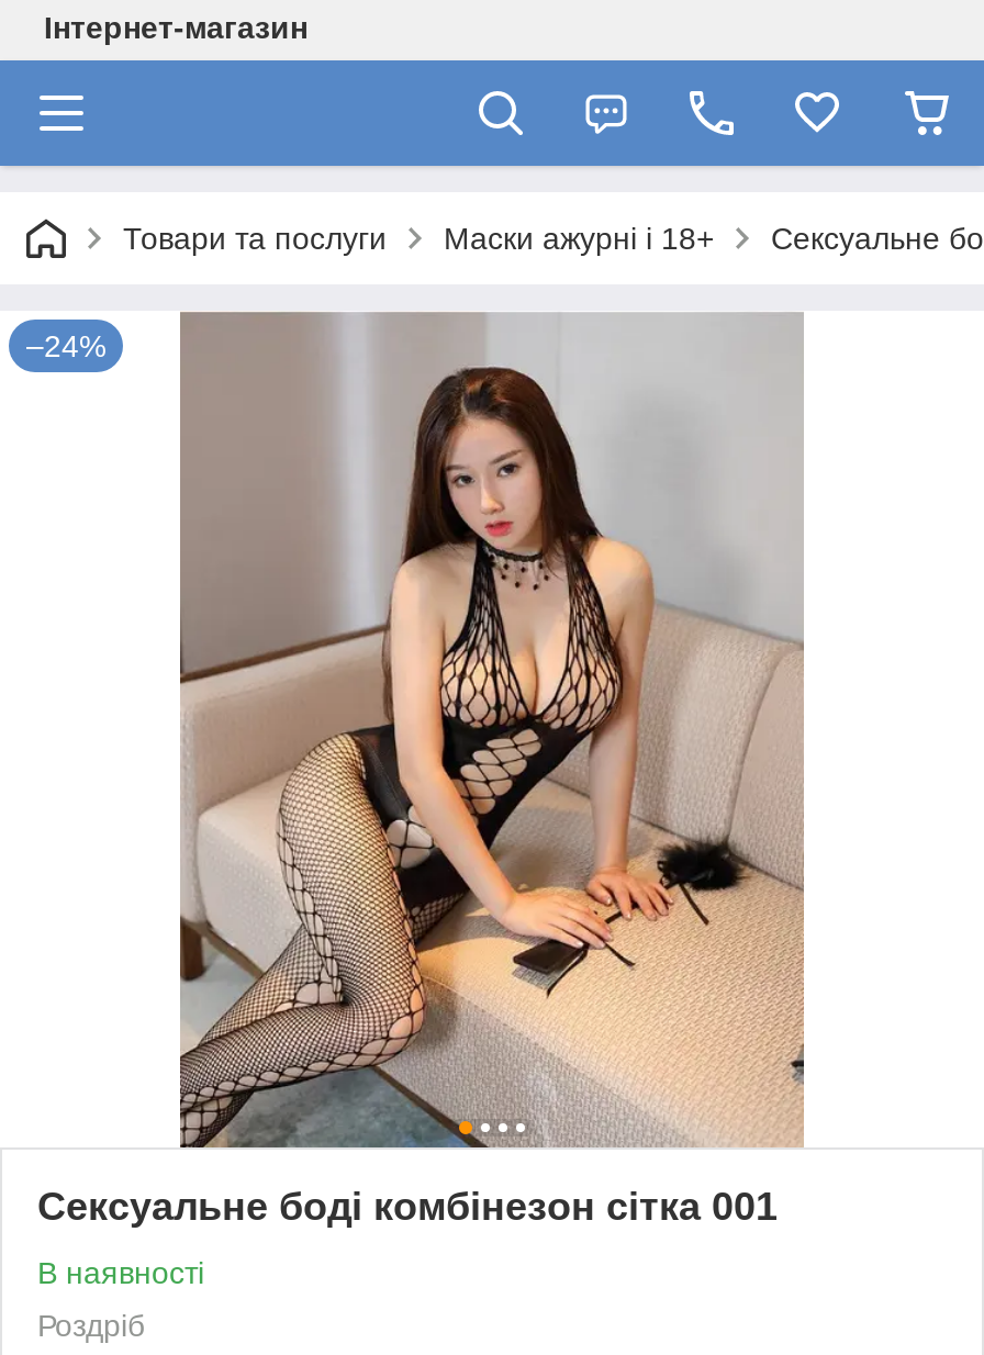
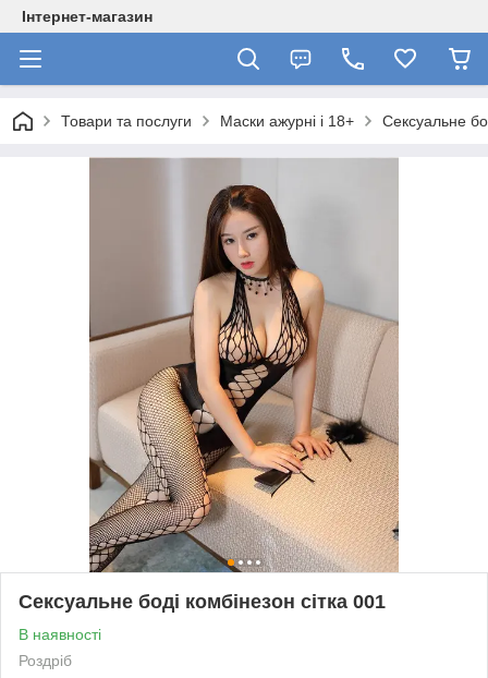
[26,328,105,363] –24% -> none

